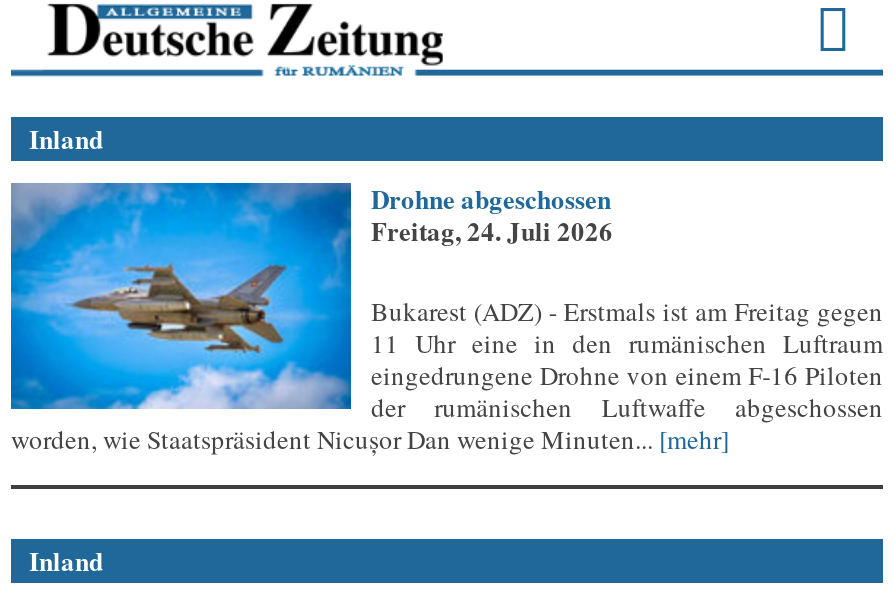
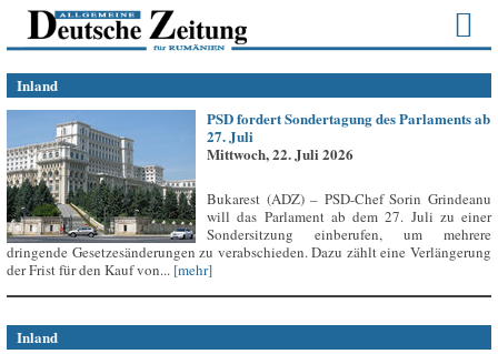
[9,183,883,457] [image] | Bukarest (ADZ) - Erstmals ist am Freitag gegen | 11 Uhr eine in den rumänischen Luftraum | eingedrungene Drohne von einem F-16 Piloten | der rumänischen Luftwaffe abgeschossen | worden, wie Staatspräsident Nicușor Dan wenige Minuten... [mehr] -> [6,109,491,280] [image] | Bukarest (ADZ) – PSD-Chef Sorin Grindeanu | will das Parlament ab dem 27. Juli zu einer | Sondersitzung einberufen, um mehrere | dringende Gesetzesänderungen zu verabschieden. Dazu zählt eine Verlängerung | der Frist für den Kauf von... [mehr]
[371,179,613,249] Drohne abgeschossen | Freitag, 24. Juli 2026 -> [207,108,490,164] PSD fordert Sondertagung des Parlaments ab | 27. Juli | Mittwoch, 22. Juli 2026

